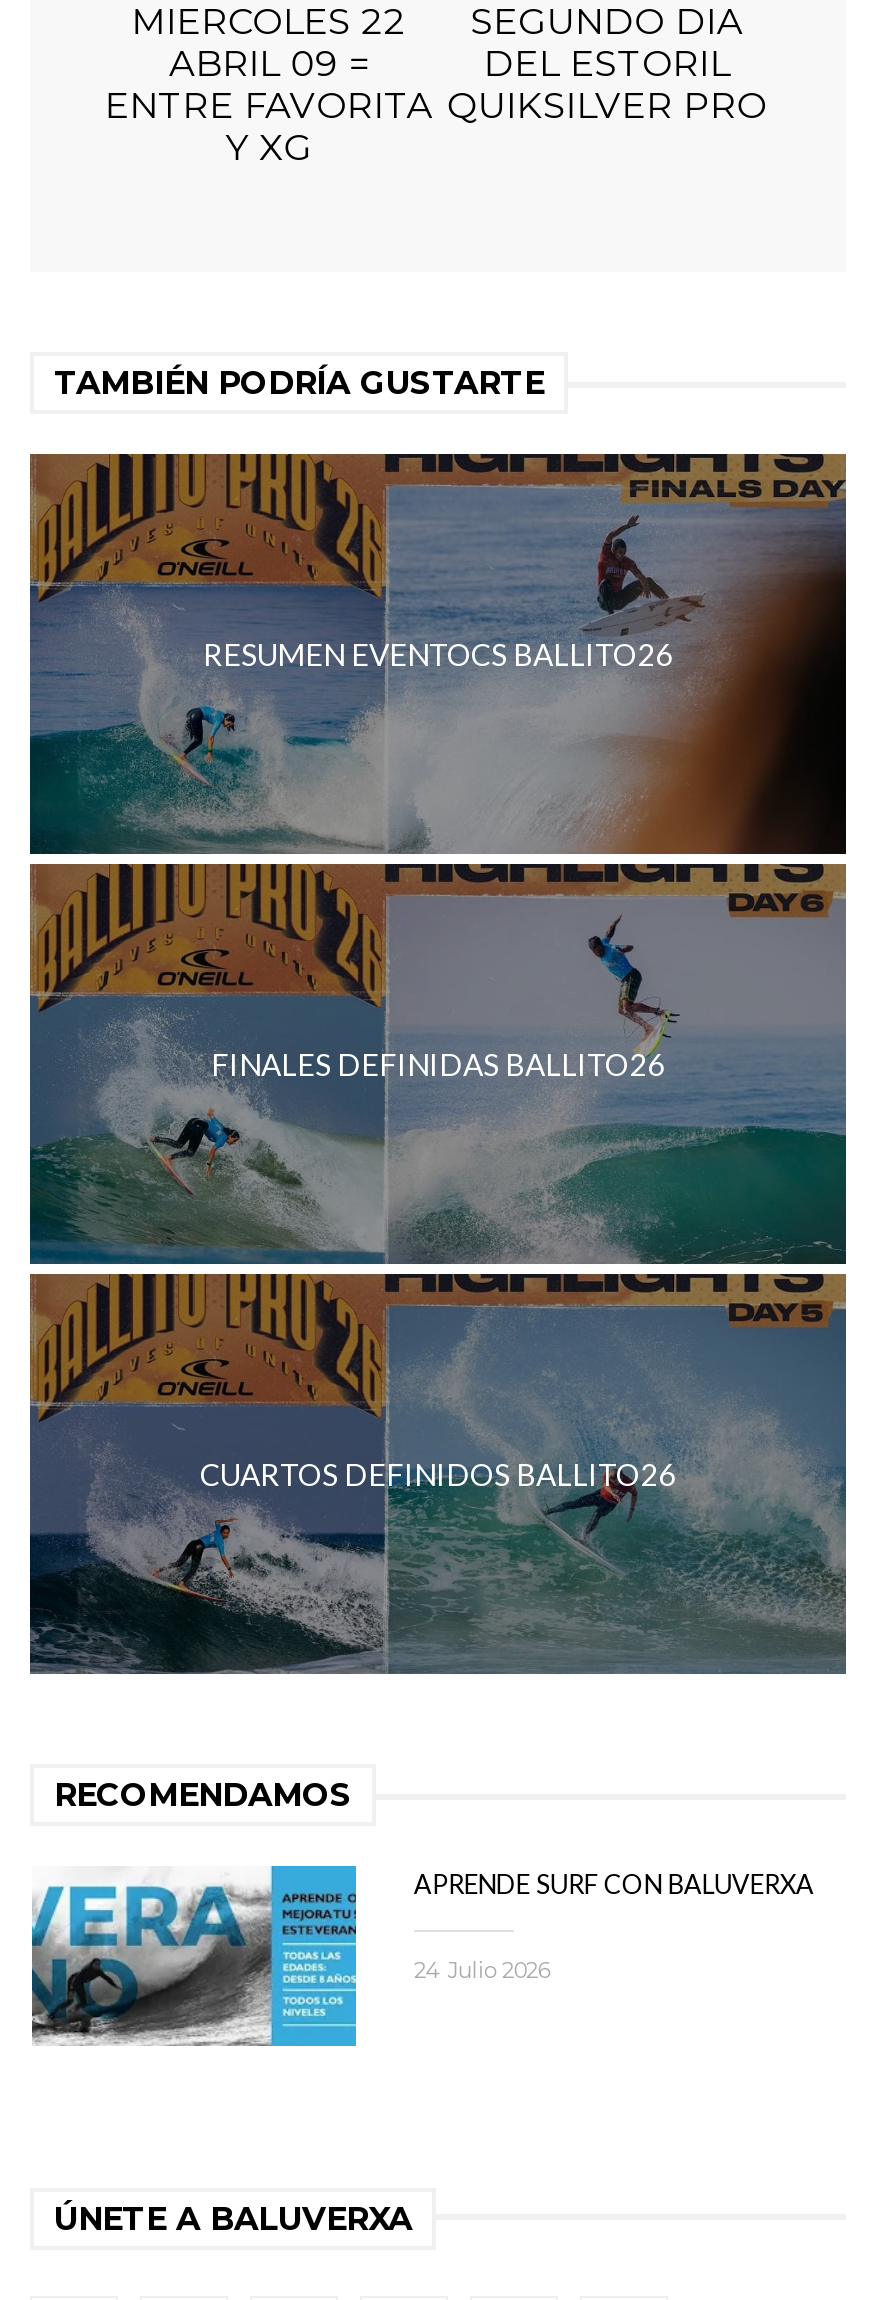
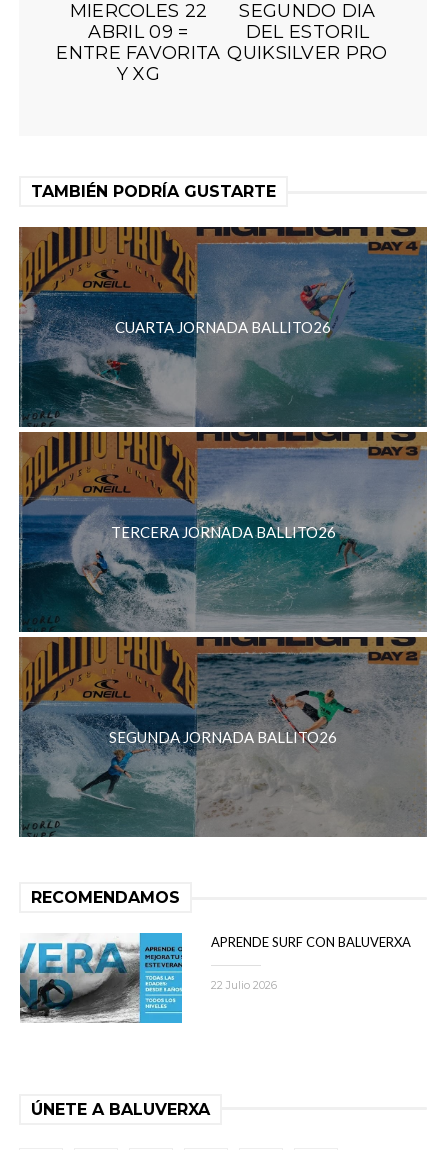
[30,478,848,854] [image] | RESUMEN EVENTOCS BALLITO26 -> [19,240,428,427] [image] | CUARTA JORNADA BALLITO26
[32,898,846,1264] [image] | FINALES DEFINIDAS BALLITO26 -> [20,448,427,632] [image] | TERCERA JORNADA BALLITO26
[30,1306,846,1674] [image] | CUARTOS DEFINIDOS BALLITO26 -> [19,653,427,837] [image] | SEGUNDA JORNADA BALLITO26
[414,1955,550,1983] 24 Julio 2026 -> [211,977,277,991] 22 Julio 2026

